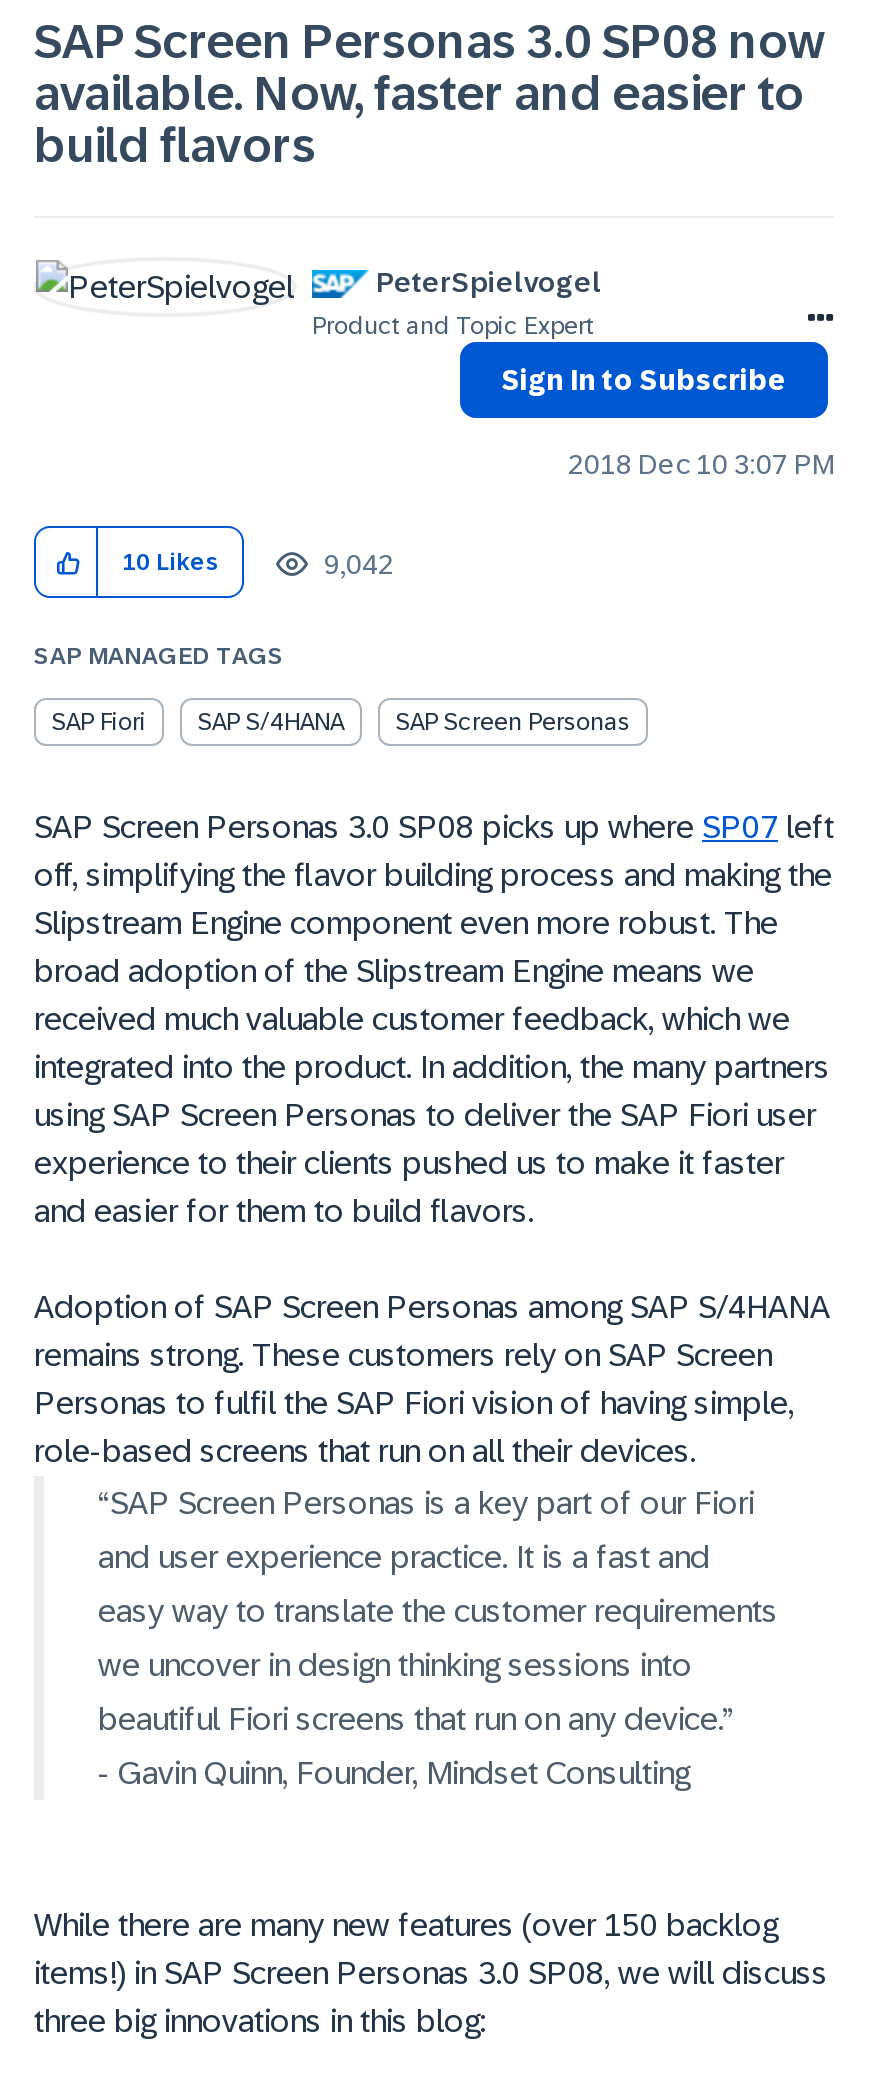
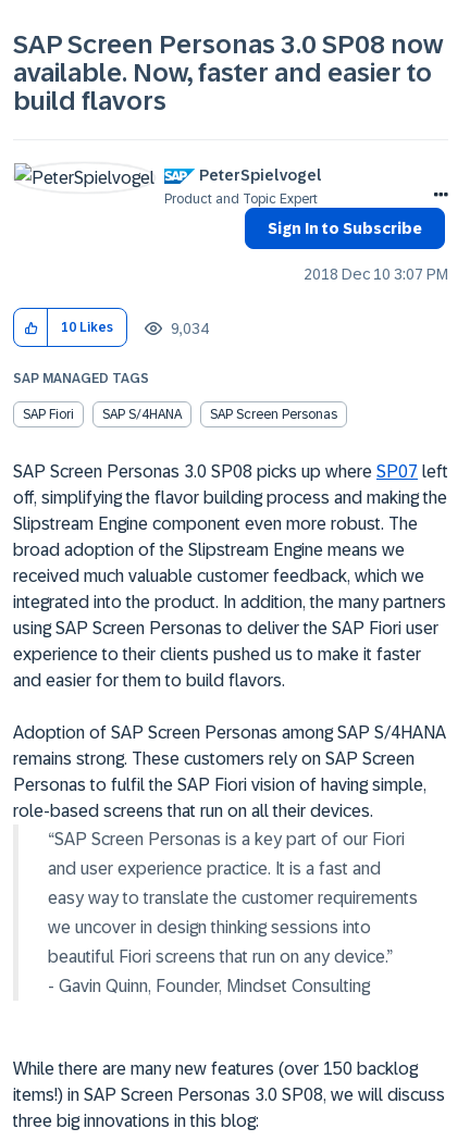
[324,548,394,580] 9,042 -> [171,320,209,337] 9,034

